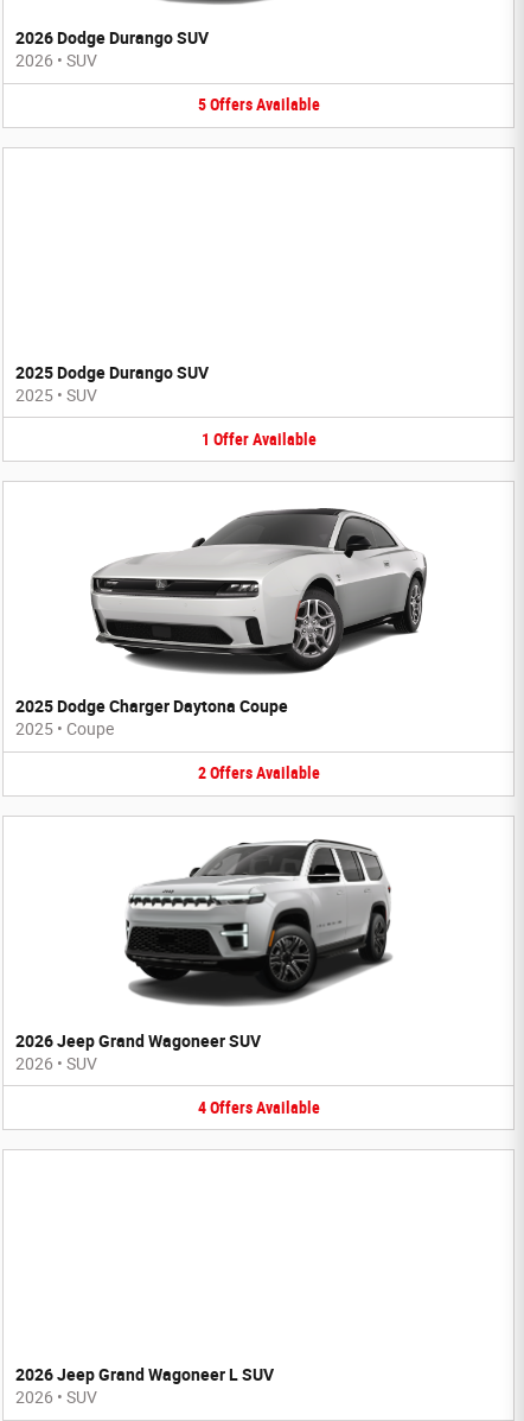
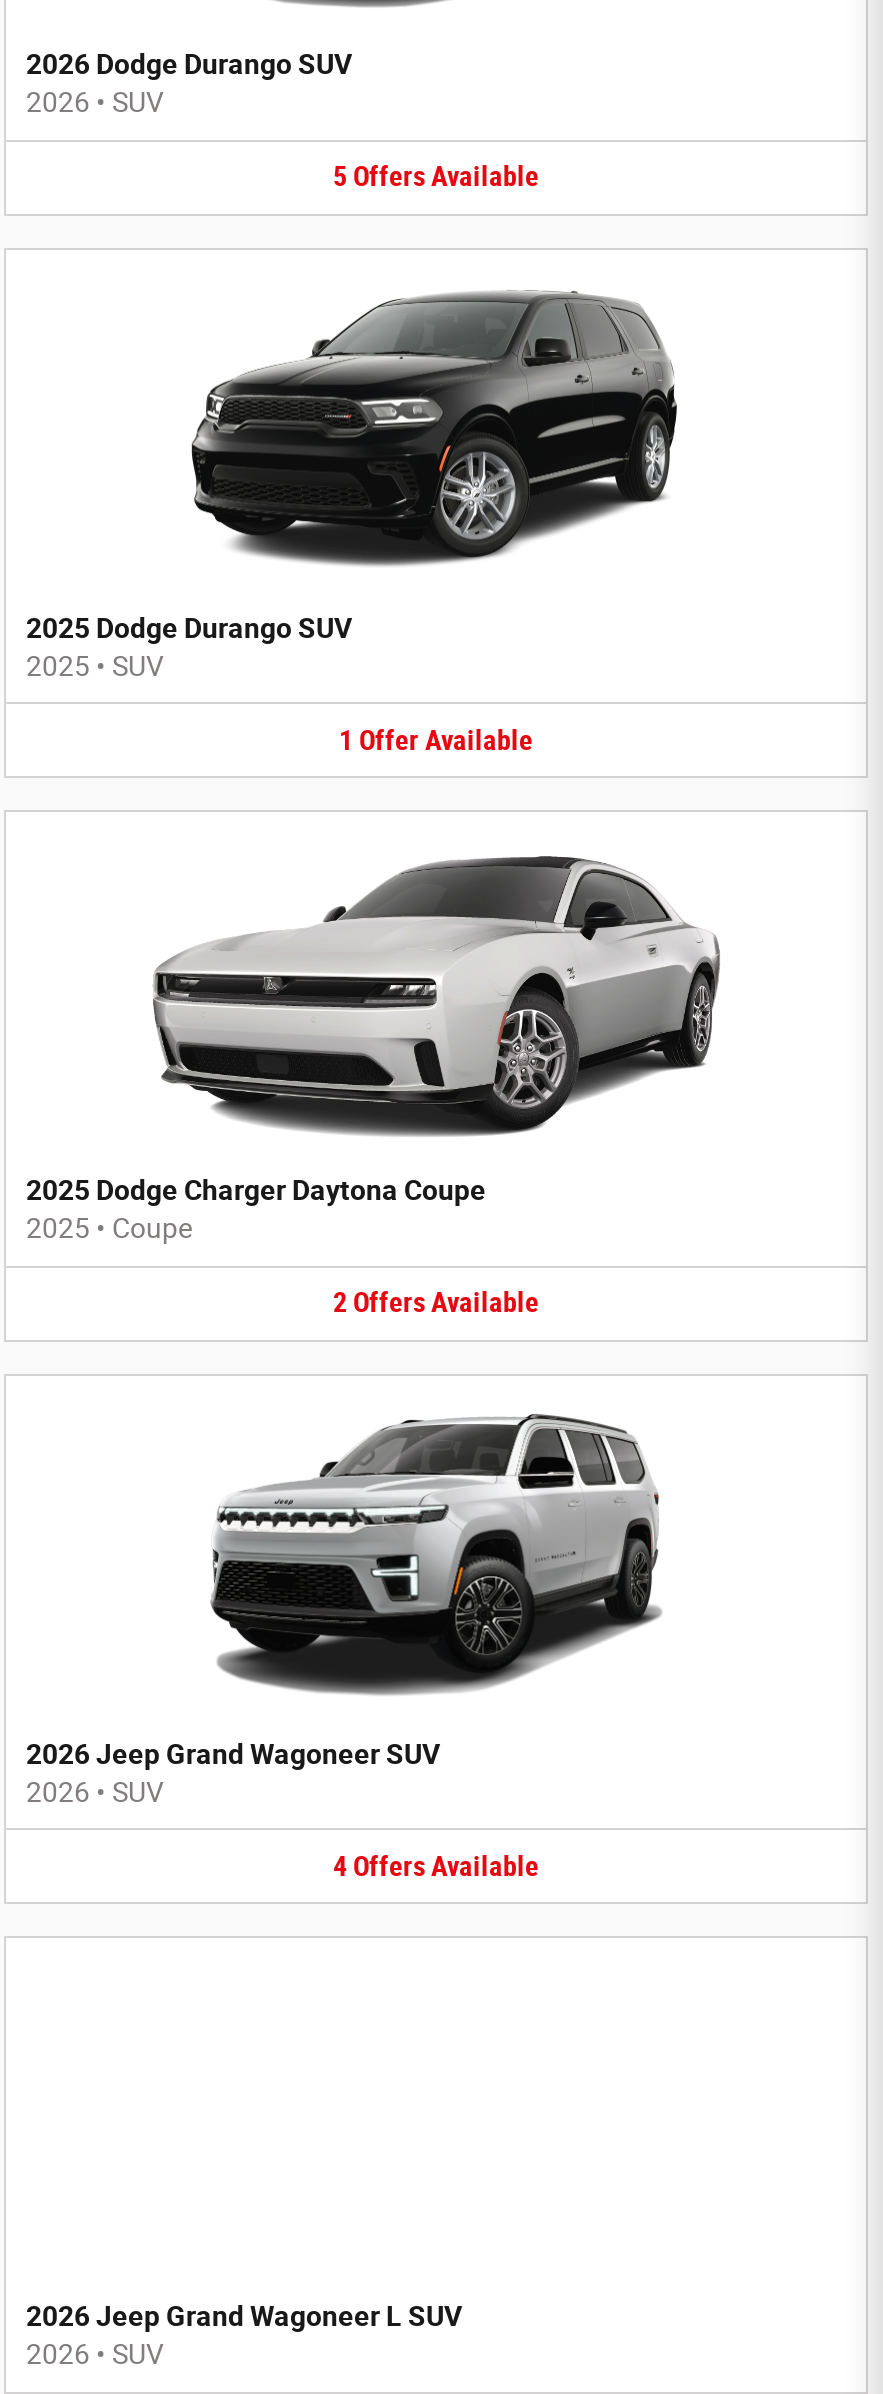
none -> [190,290,680,568] [image]

